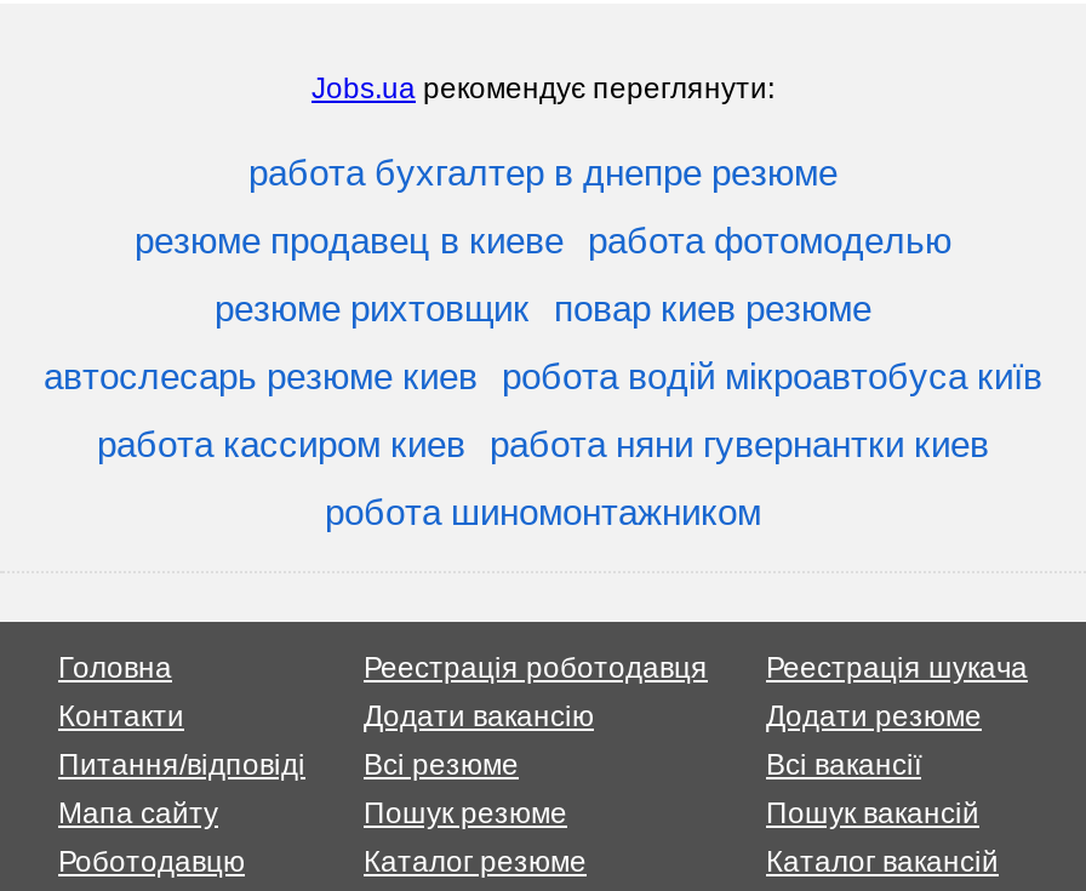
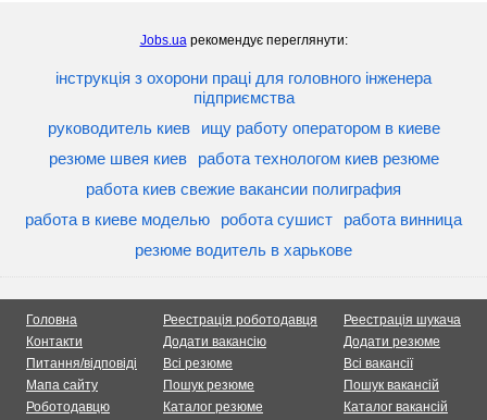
[248,153,838,194] работа бухгалтер в днепре резюме -> [55,69,432,107] інструкція з охорони праці для головного інженера | підприємства
[135,220,951,262] резюме продавец в киеве работа фотомоделью -> [47,119,440,138] руководитель киев ищу работу оператором в киеве
[215,288,871,329] резюме рихтовщик повар киев резюме -> [48,150,439,168] резюме швея киев работа технологом киев резюме
[44,356,1042,397] автослесарь резюме киев робота водій мікроавтобуса київ -> [86,180,401,198] работа киев свежие вакансии полиграфия
[97,424,989,465] работа кассиром киев работа няни гувернантки киев -> [25,210,462,229] работа в киеве моделью робота сушист работа винница
[325,492,761,533] робота шиномонтажником -> [135,241,352,259] резюме водитель в харькове

